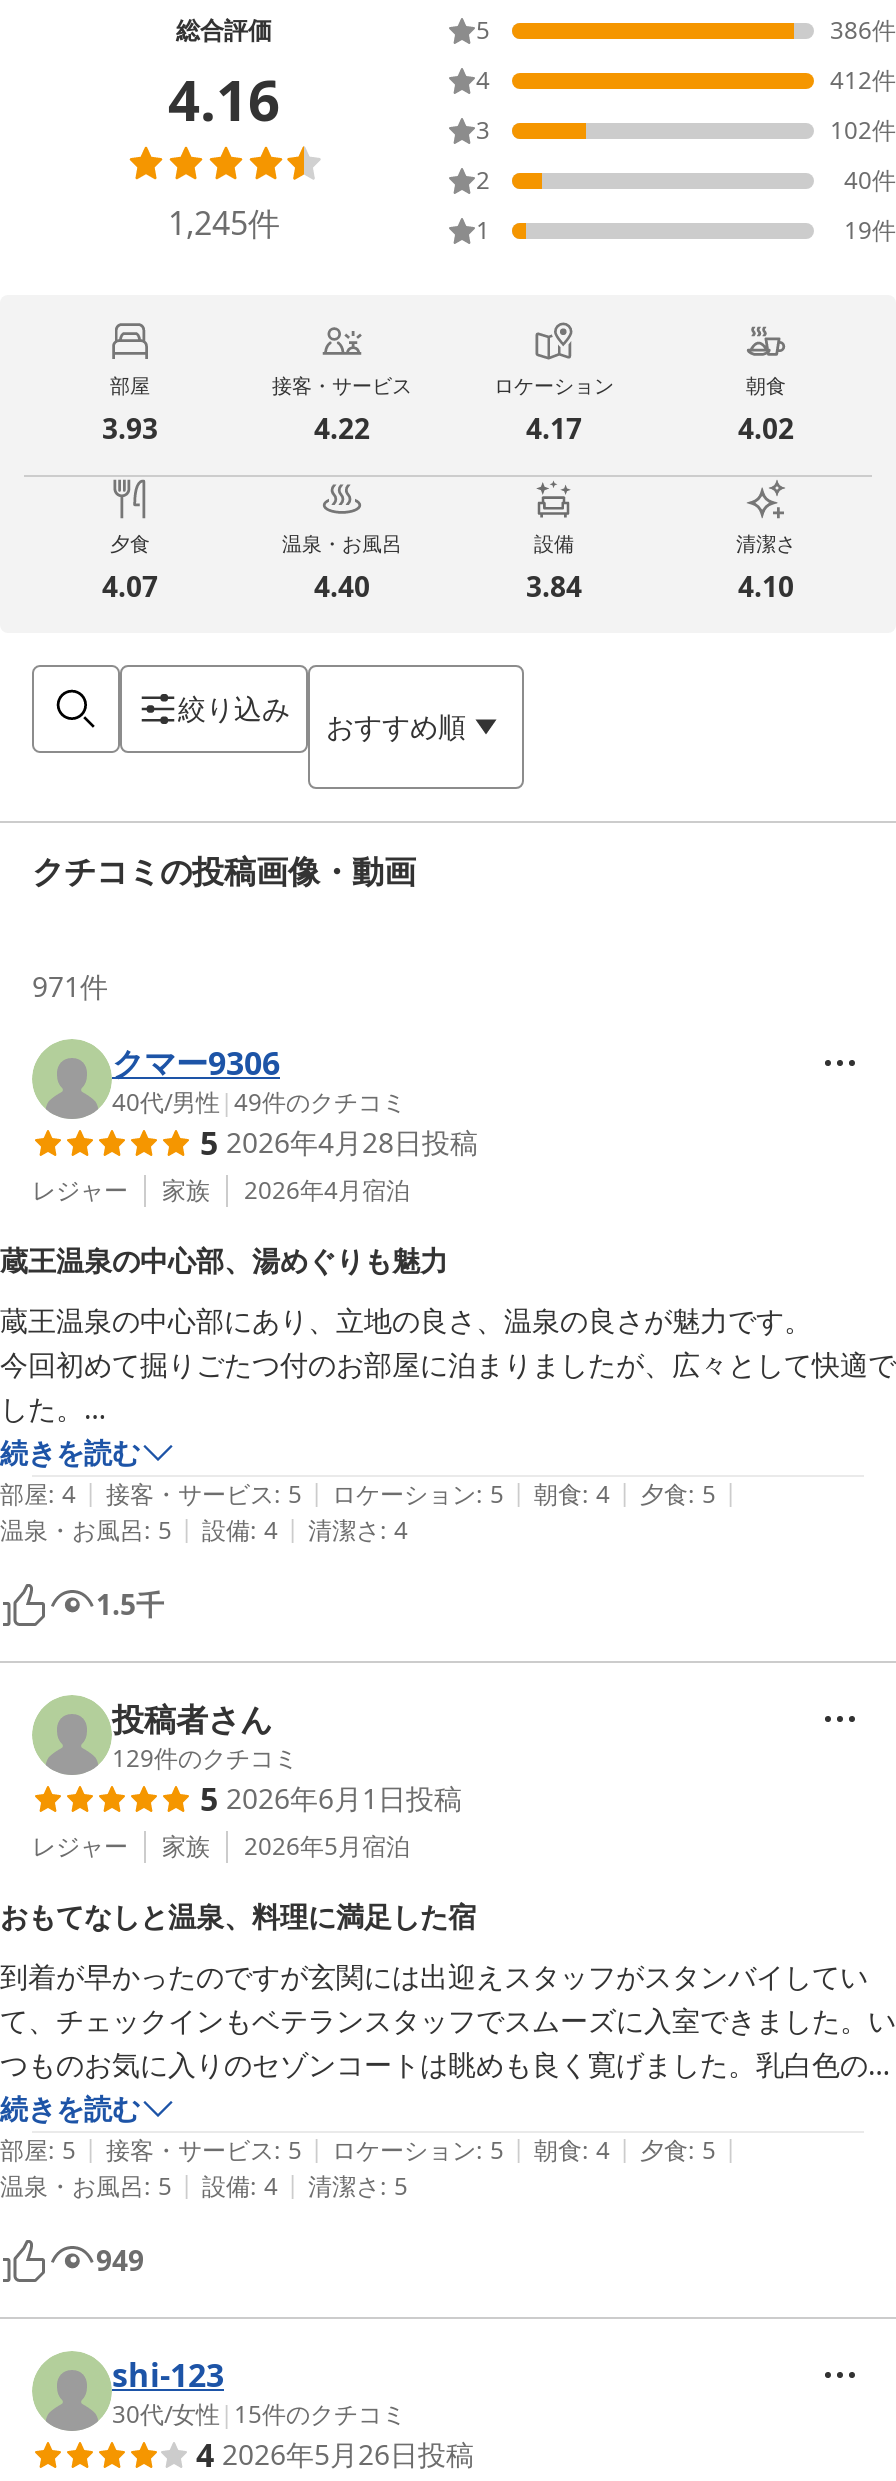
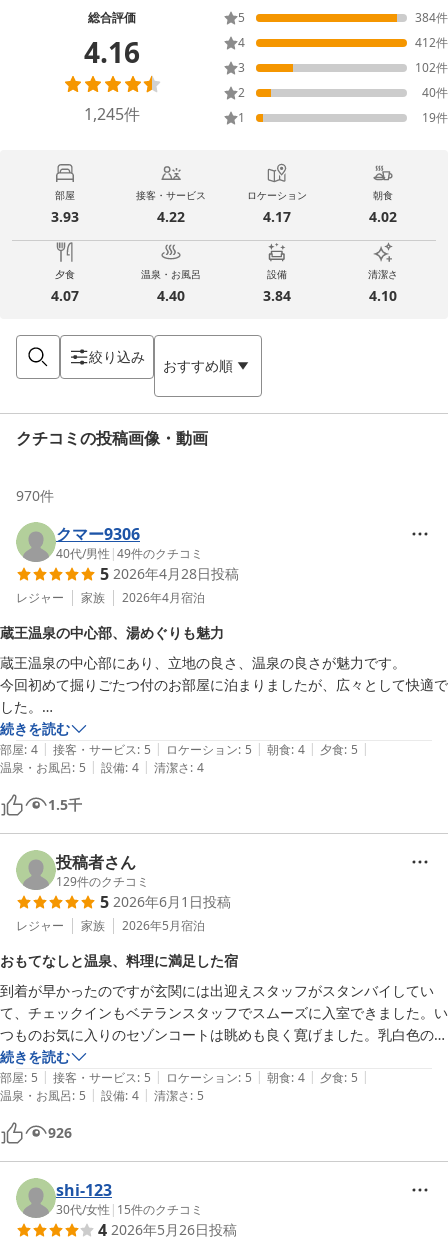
[830,14,896,48] 386件 -> [415,9,448,26] 384件
[32,967,108,1005] 971件 -> [16,486,54,505] 970件
[96,2241,144,2279] 949 -> [48,1123,72,1142] 926

